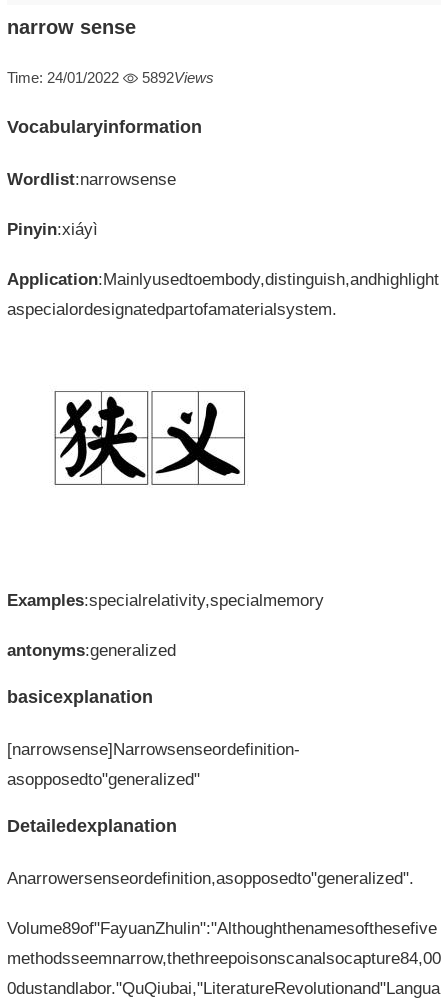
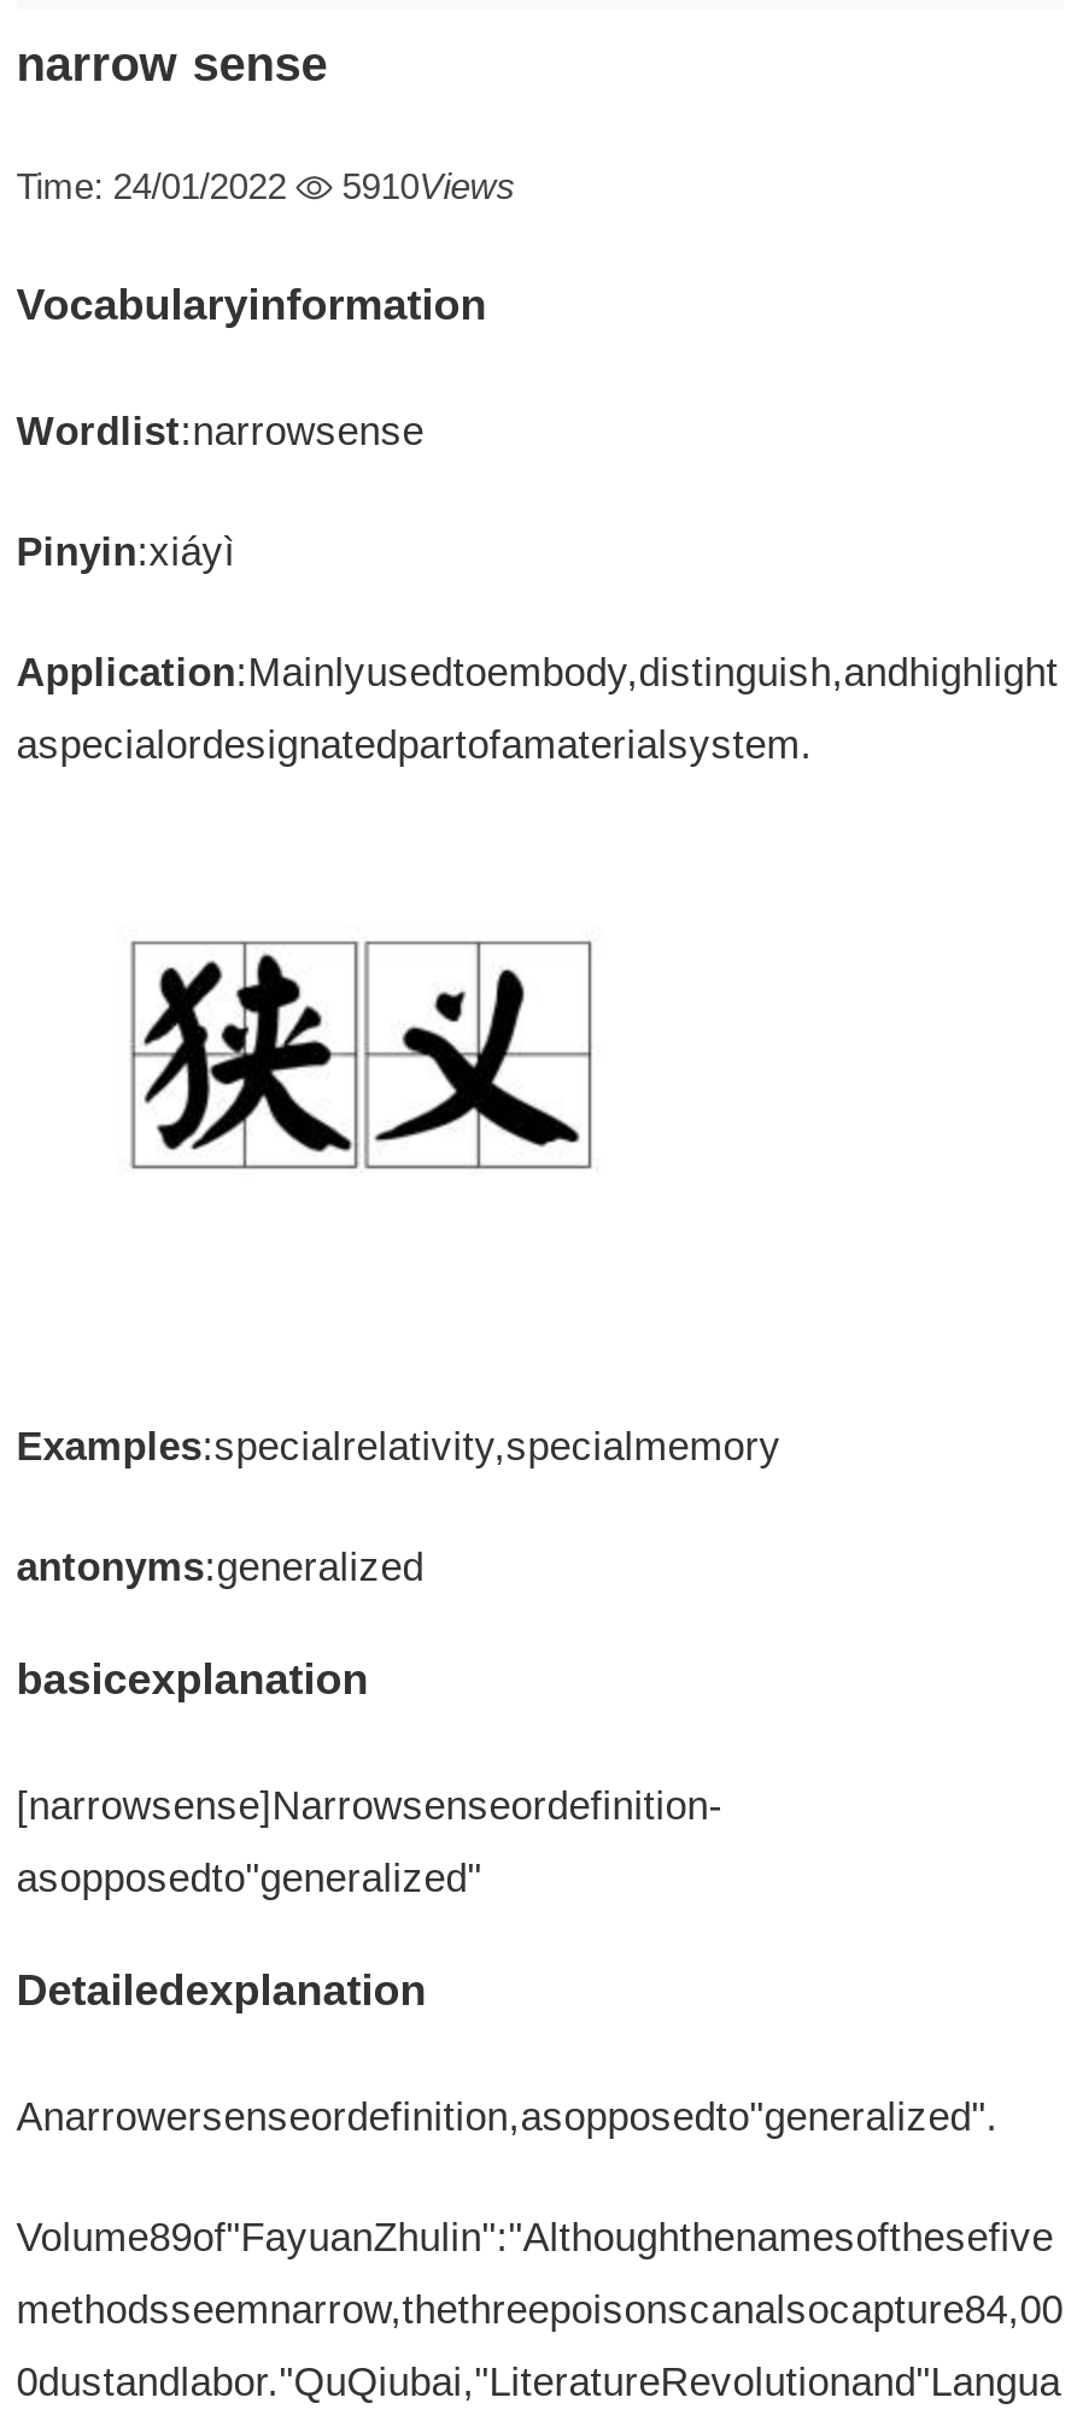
[7,69,214,86] Time: 24/01/2022 5892Views -> [16,165,515,206] Time: 24/01/2022 5910Views

